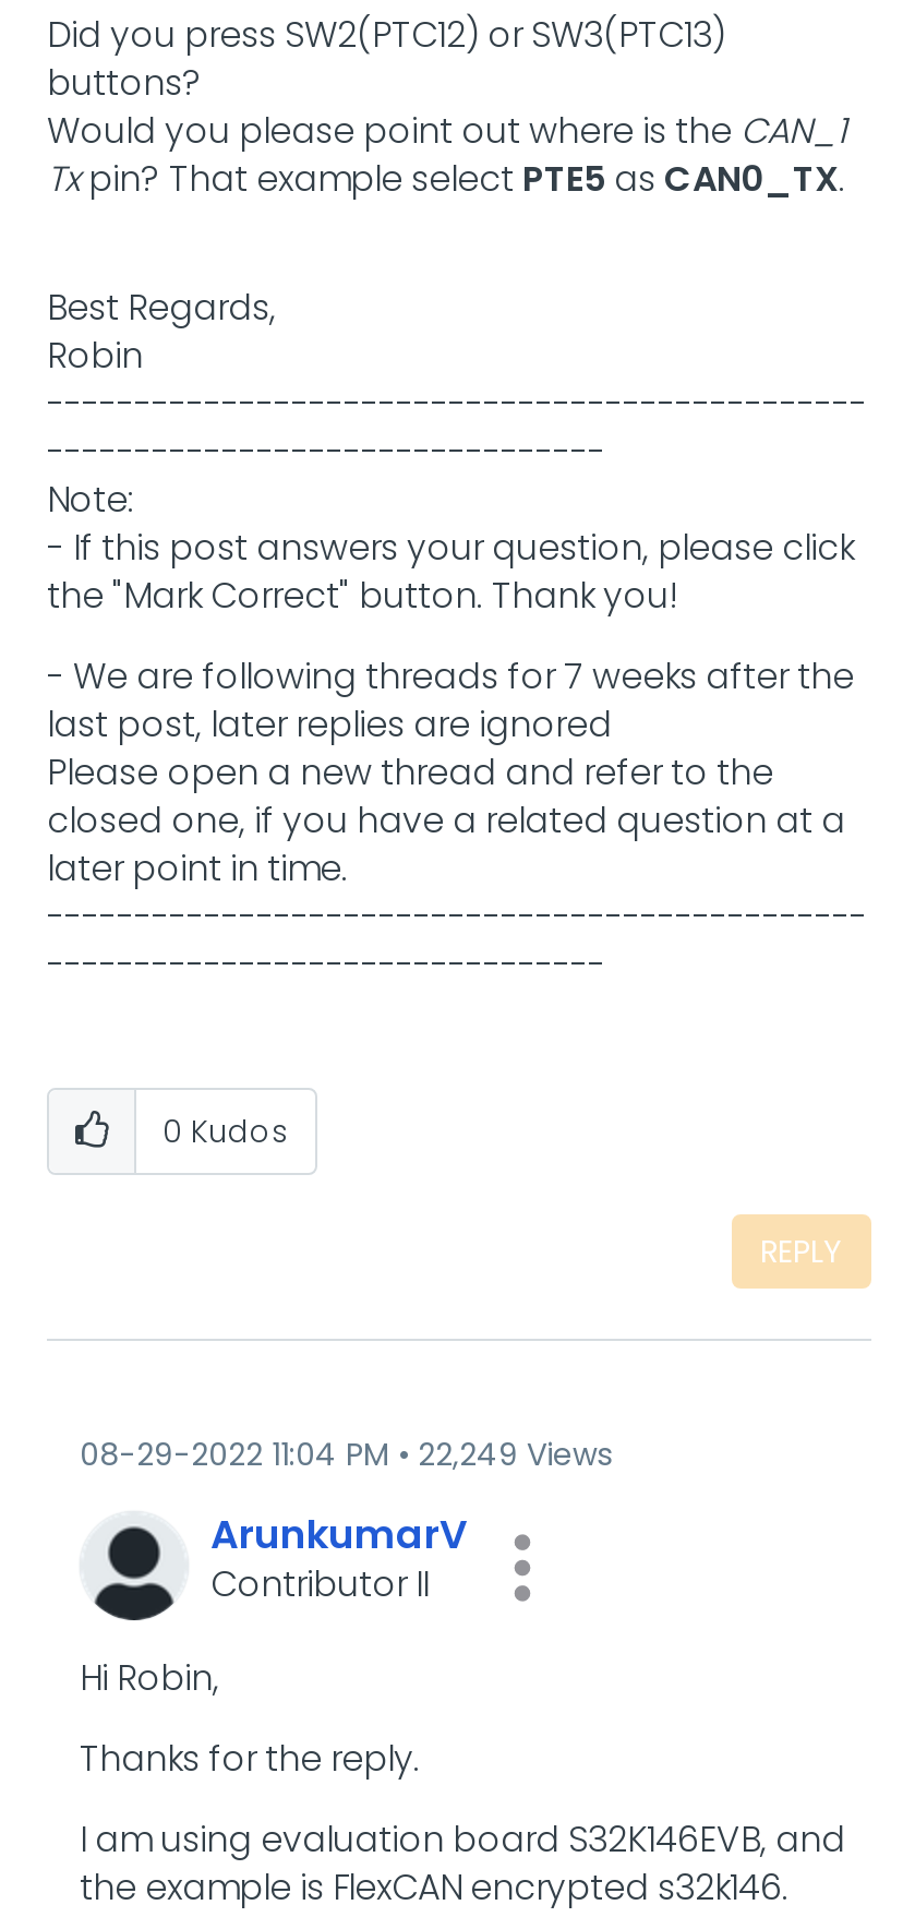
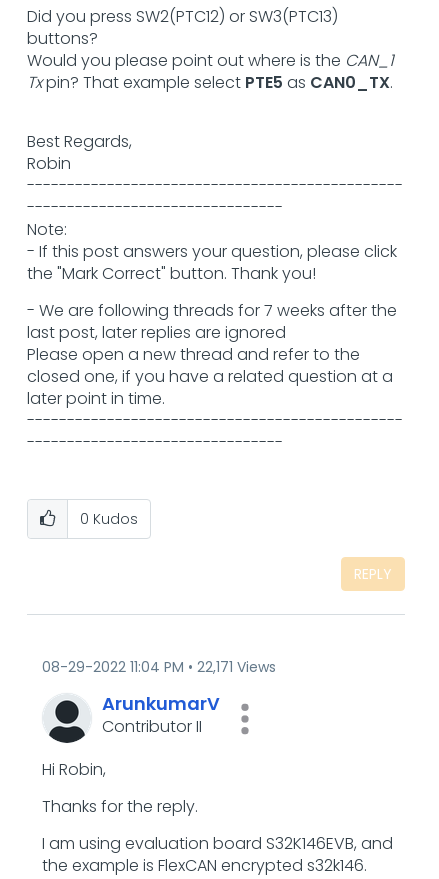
[80,1433,612,1476] 08-29-2022 11:04 PM 22,249 Views -> [42,657,276,677] 08-29-2022 11:04 PM 22,171 Views

